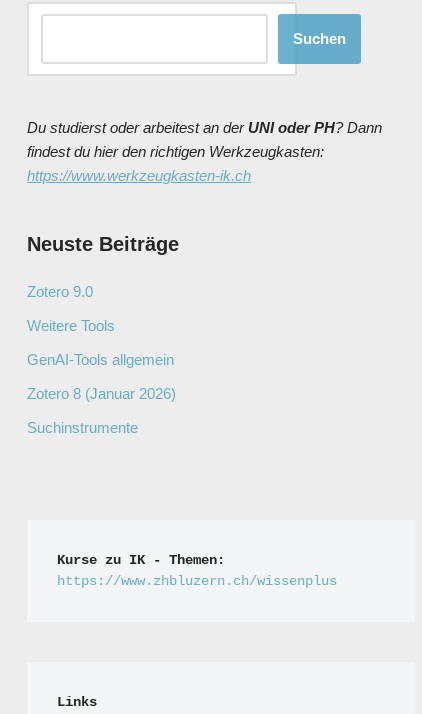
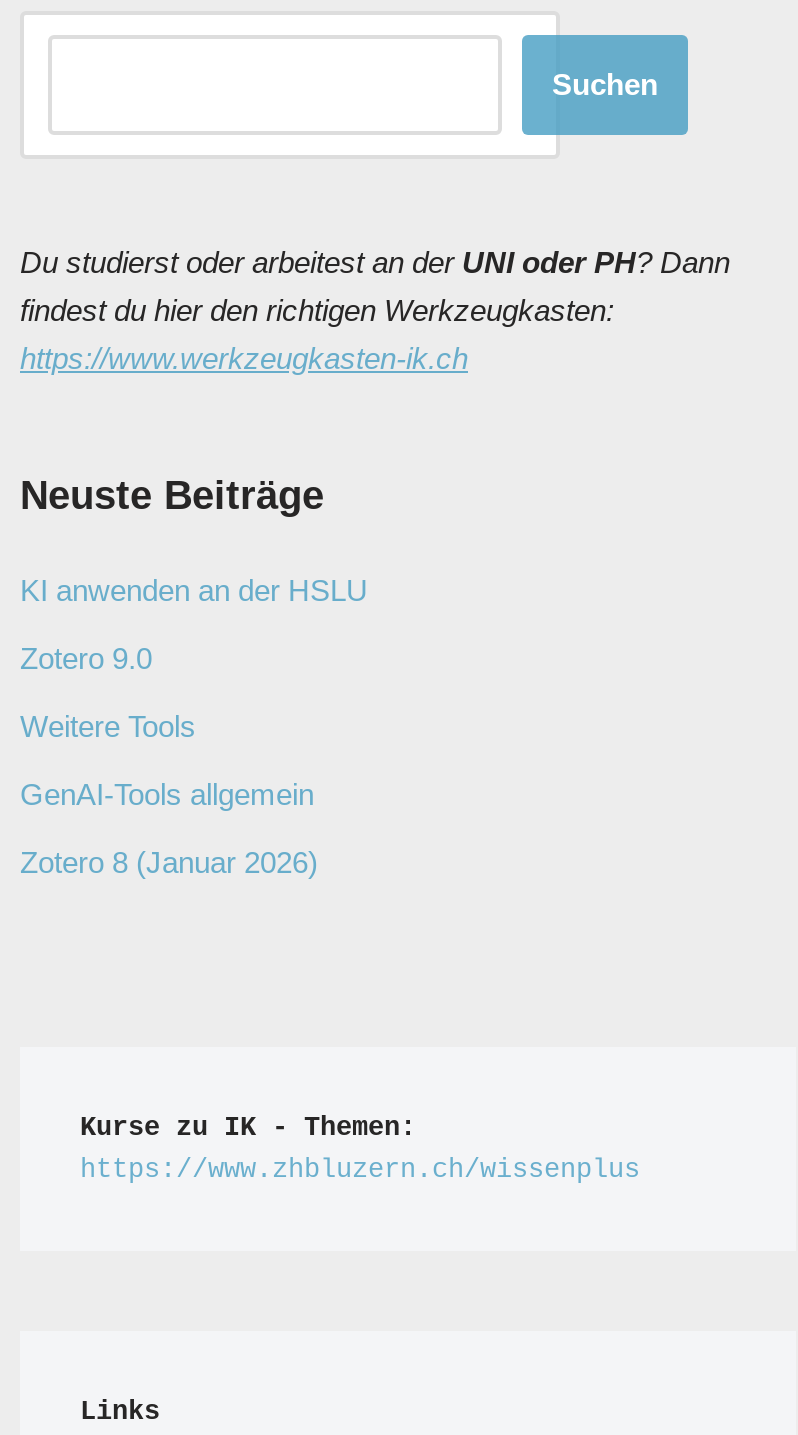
none -> [20,573,368,607] KI anwenden an der HSLU
moved [27,283,176,402] -> [20,641,318,879]: Zotero 9.0 | Weitere Tools | GenAI-Tools allgemein | Zotero 8 (Januar 2026)
[27,419,138,436] Suchinstrumente -> none

